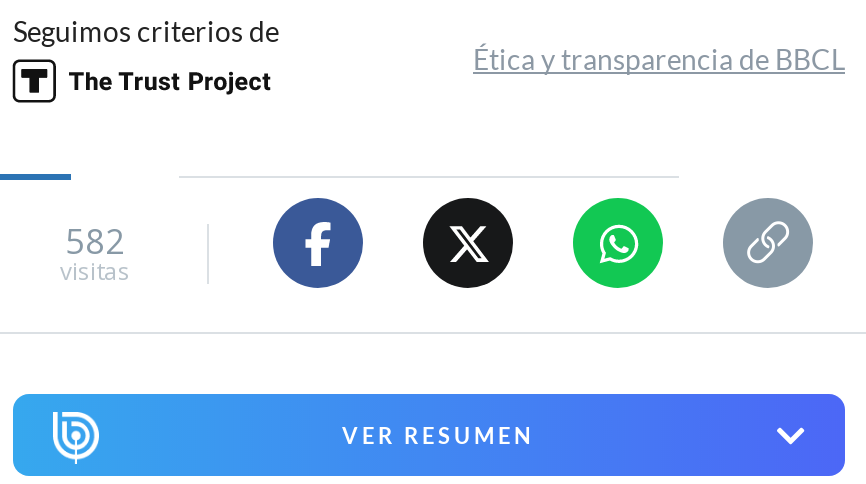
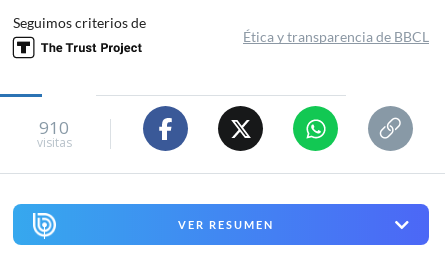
[65,218,125,264] 582 -> [39,116,69,139] 910

